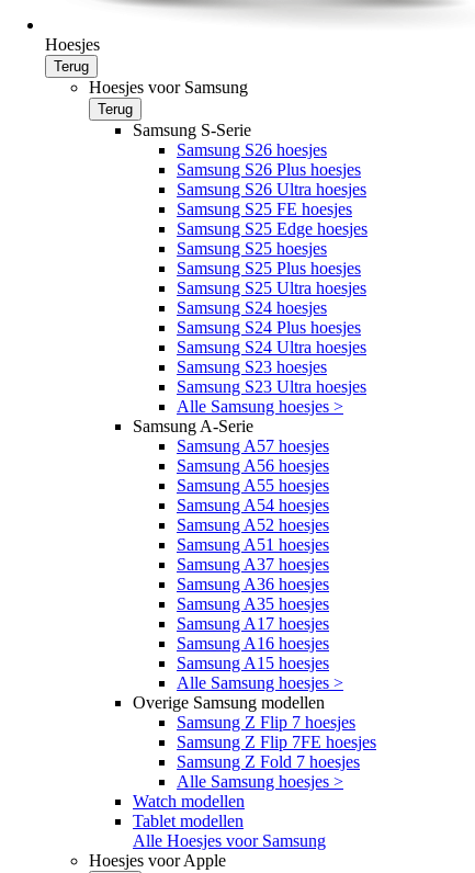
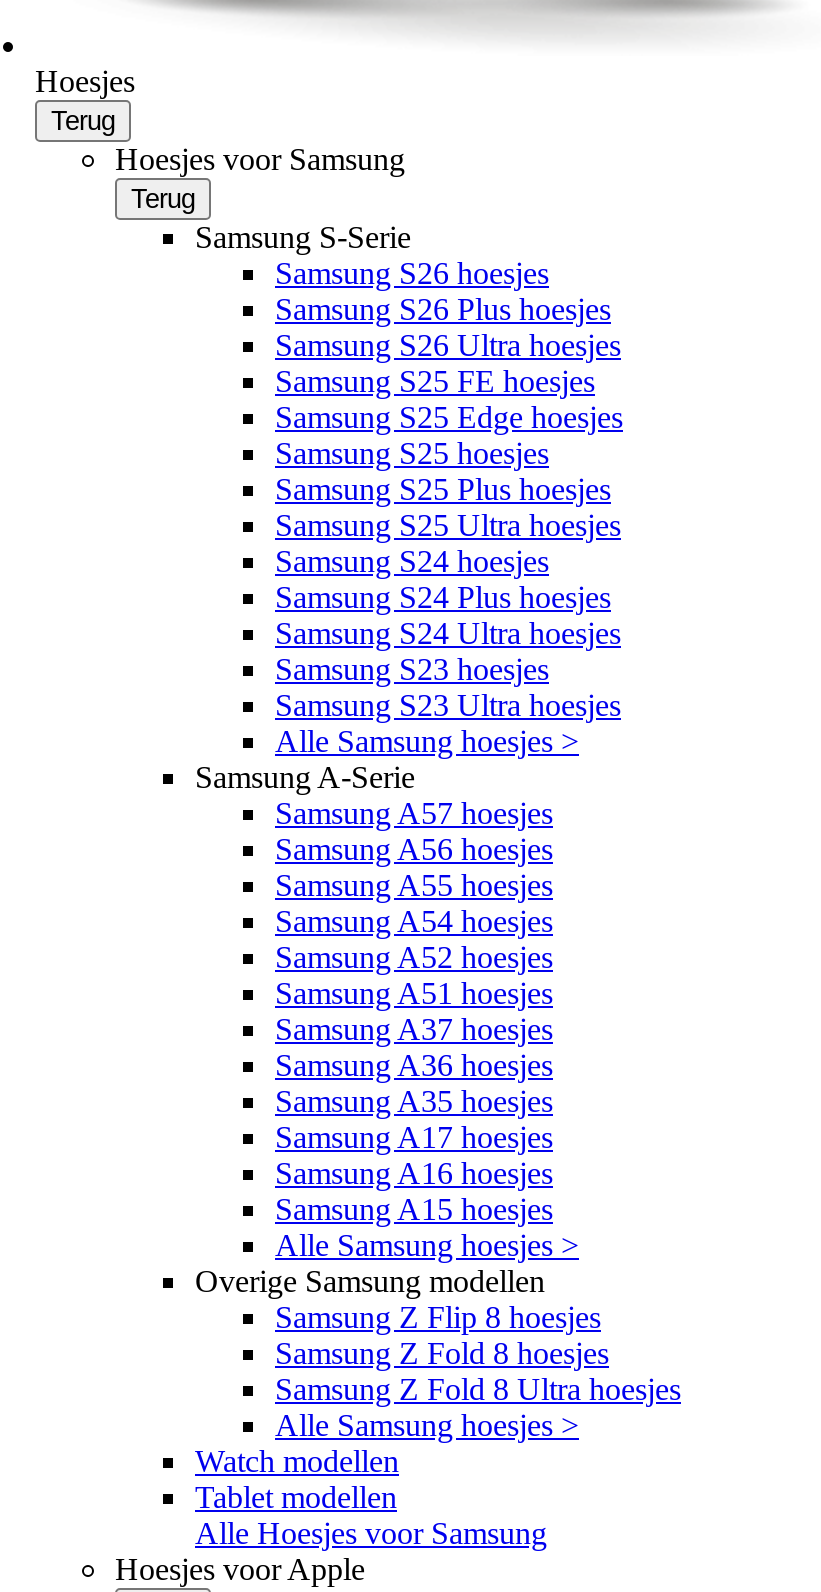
[177,713,376,771] Samsung Z Flip 7 hoesjes | Samsung Z Flip 7FE hoesjes | Samsung Z Fold 7 hoesjes -> [275,1300,681,1406] Samsung Z Flip 8 hoesjes | Samsung Z Fold 8 hoesjes | Samsung Z Fold 8 Ultra hoesjes

